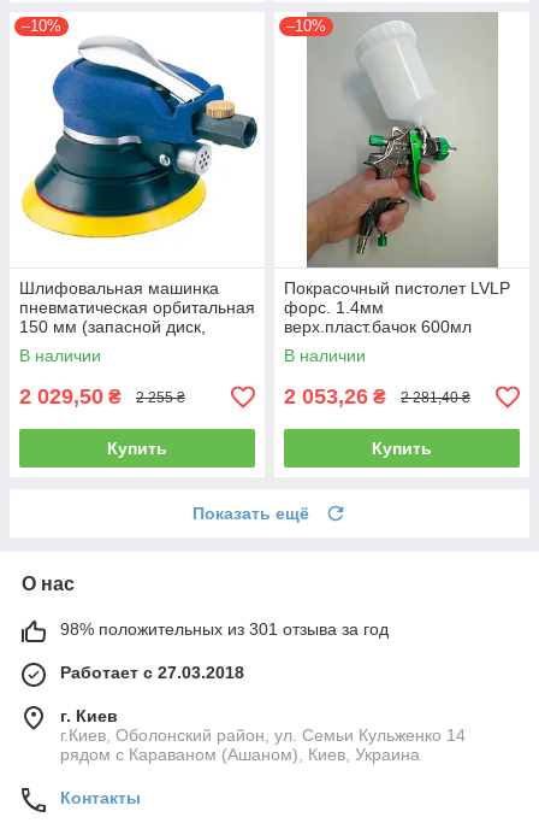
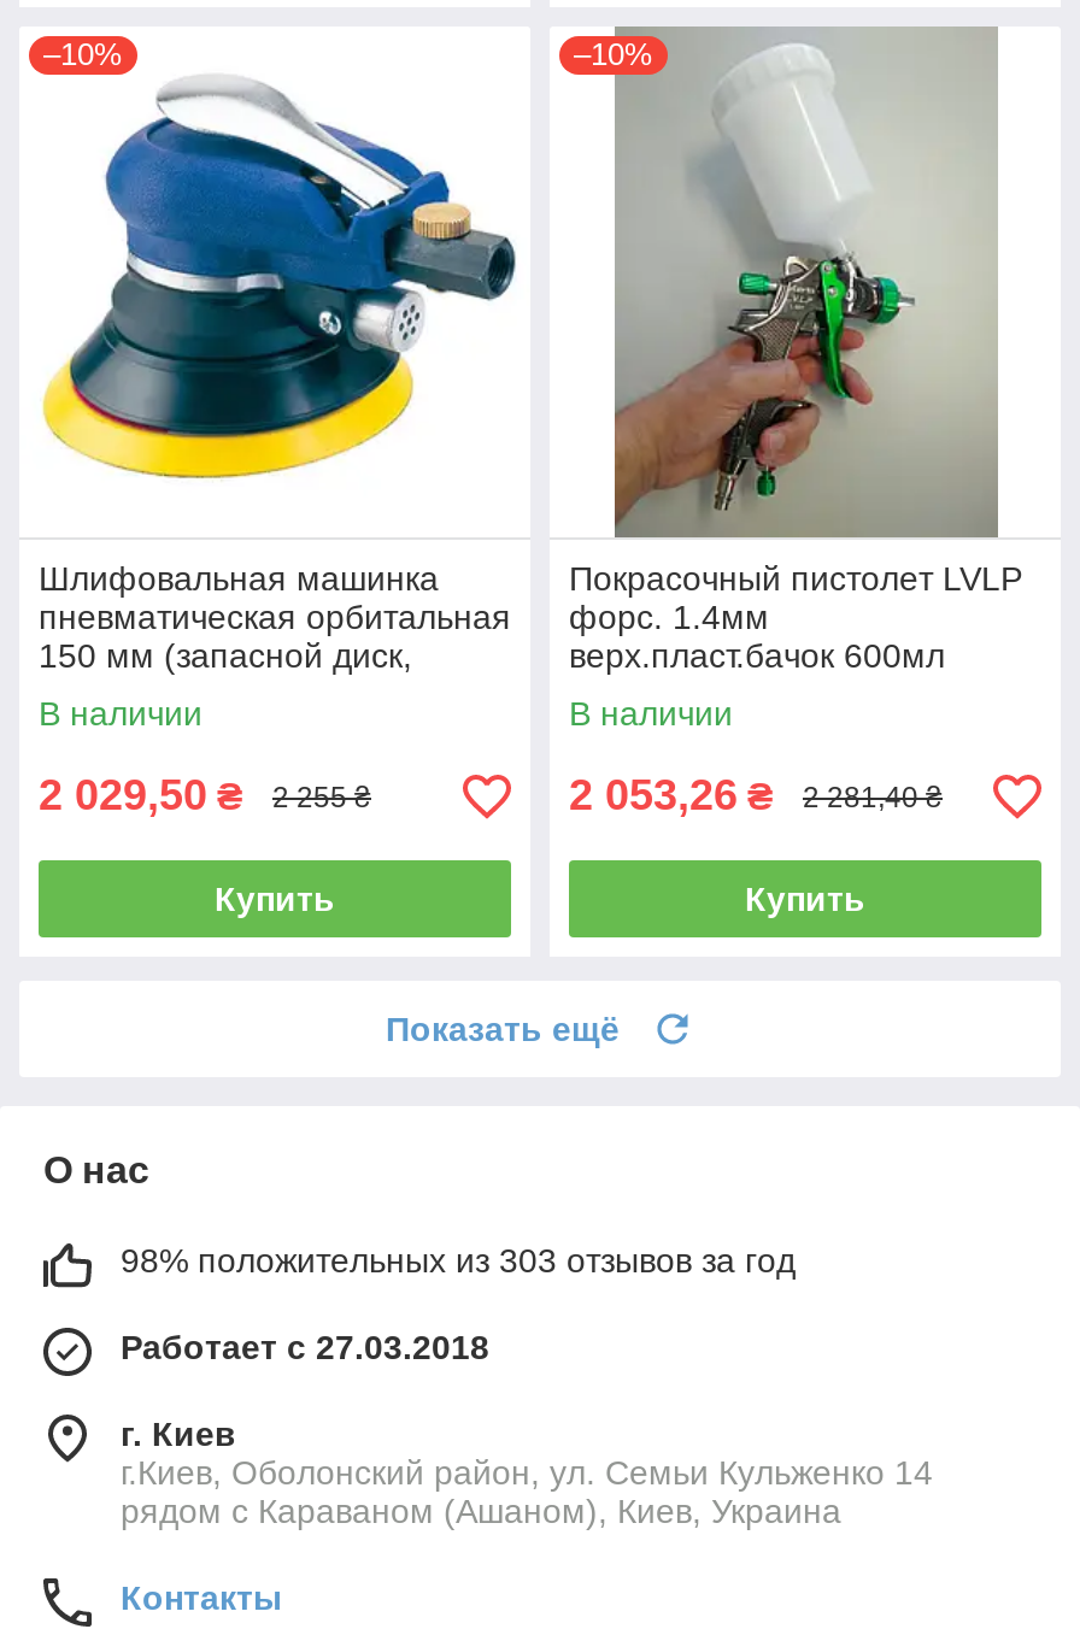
[60,620,389,639] 98% положительных из 301 отзыва за год -> [121,1242,796,1281] 98% положительных из 303 отзывов за год

